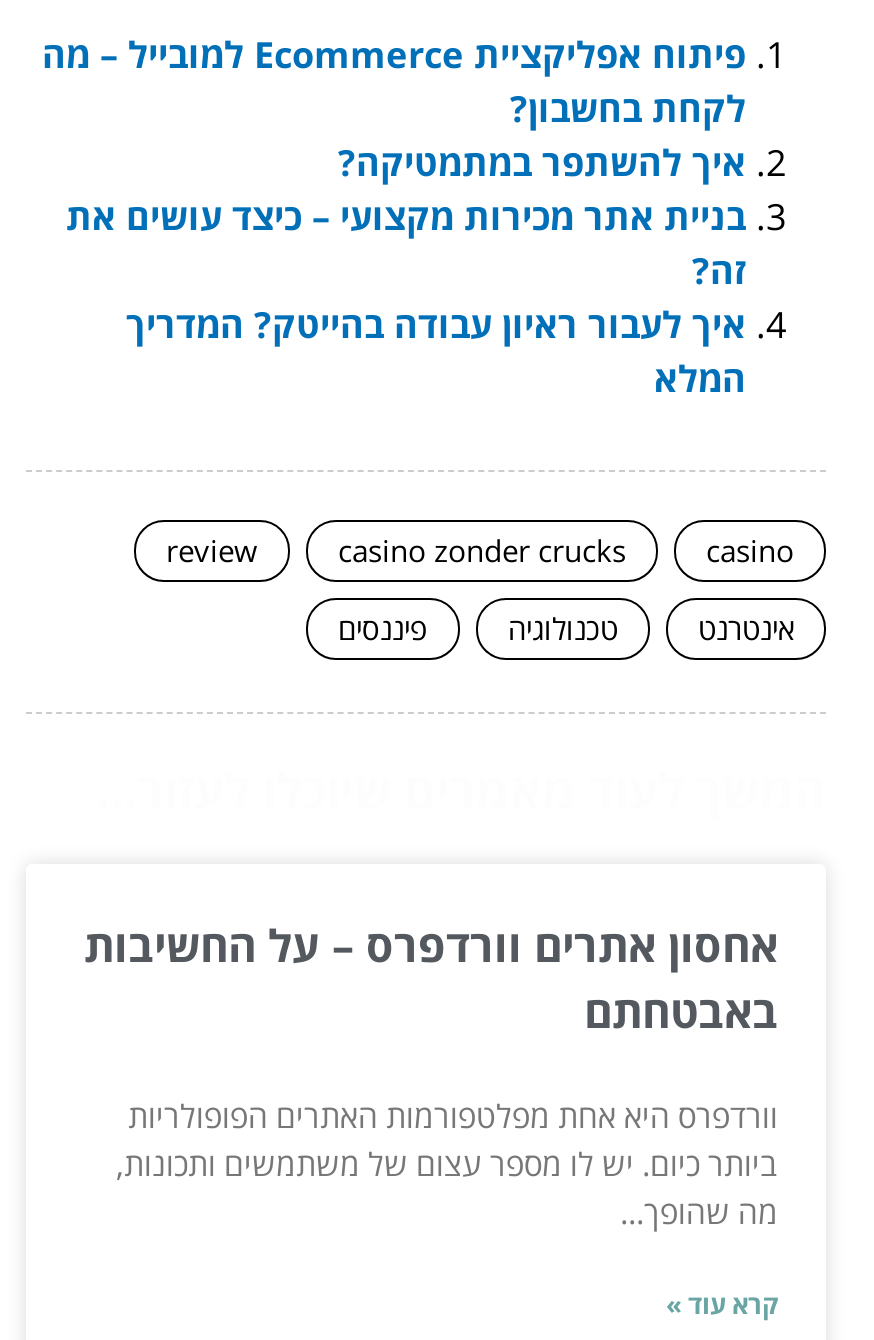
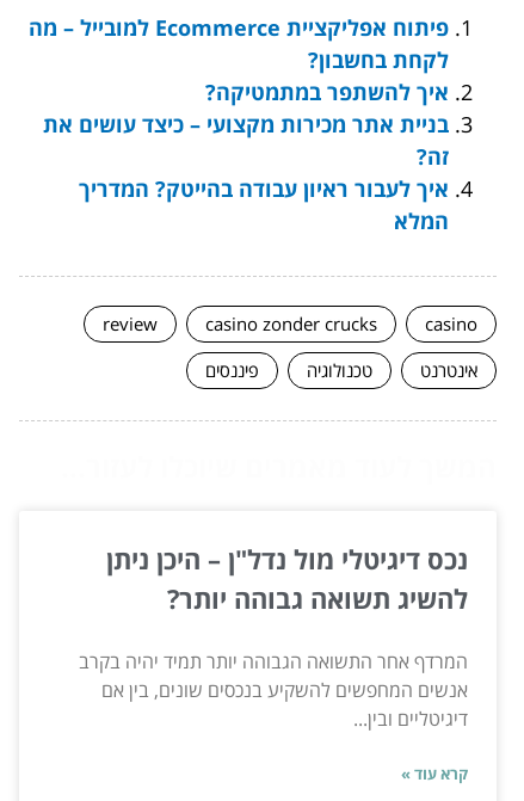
[84,914,778,1040] אחסון אתרים וורדפרס – על החשיבות | באבטחתם -> [106,541,468,616] נכס דיגיטלי מול נדל"ן – היכן ניתן | להשיג תשואה גבוהה יותר?
[116,1094,778,1234] וורדפרס היא אחת מפלטפורמות האתרים הפופולריות | ביותר כיום. יש לו מספר עצום של משתמשים ותכונות, | מה שהופך... -> [79,648,468,732] המרדף אחר התשואה הגבוהה יותר תמיד יהיה בקרב | אנשים המחפשים להשקיע בנכסים שונים, בין אם | דיגיטליים ובין...

